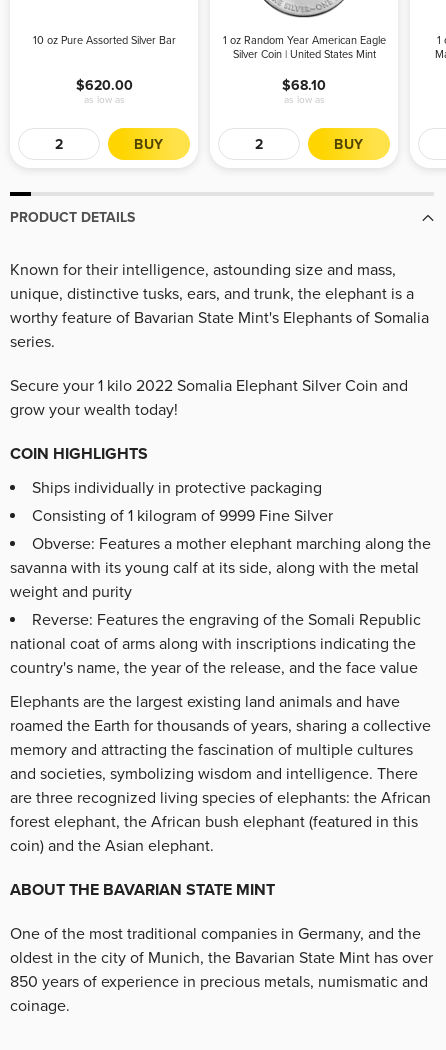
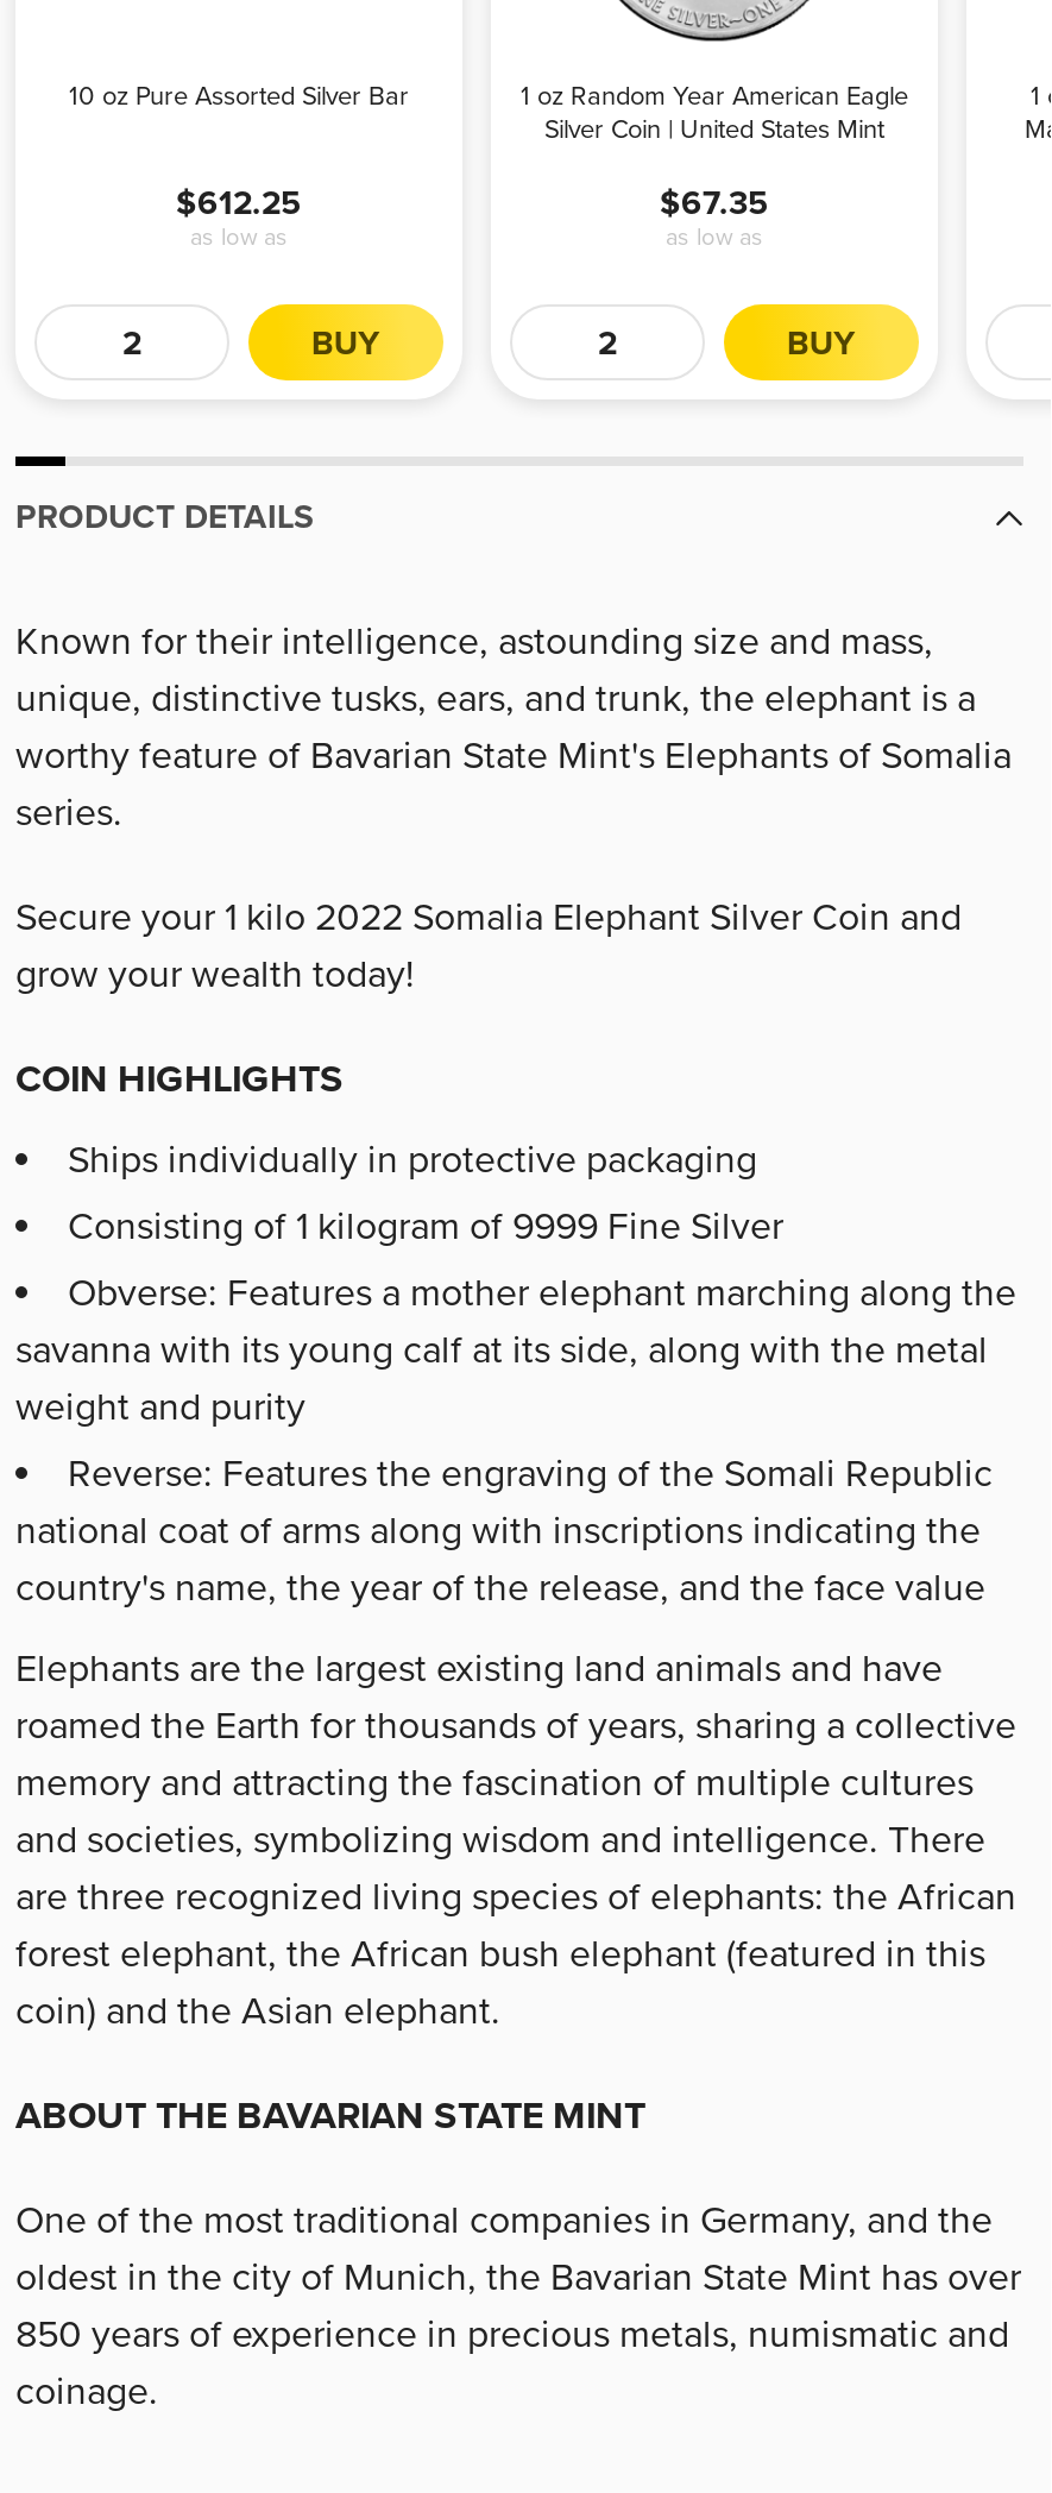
[75,76,132,93] $620.00 -> [176,182,302,222] $612.25
[282,76,326,93] $68.10 -> [660,182,769,222] $67.35

